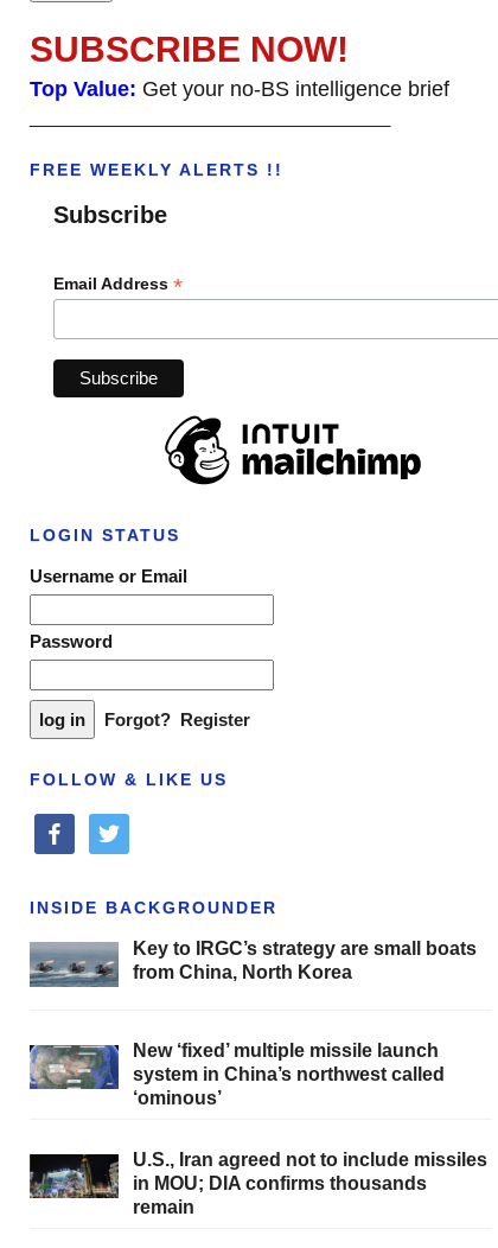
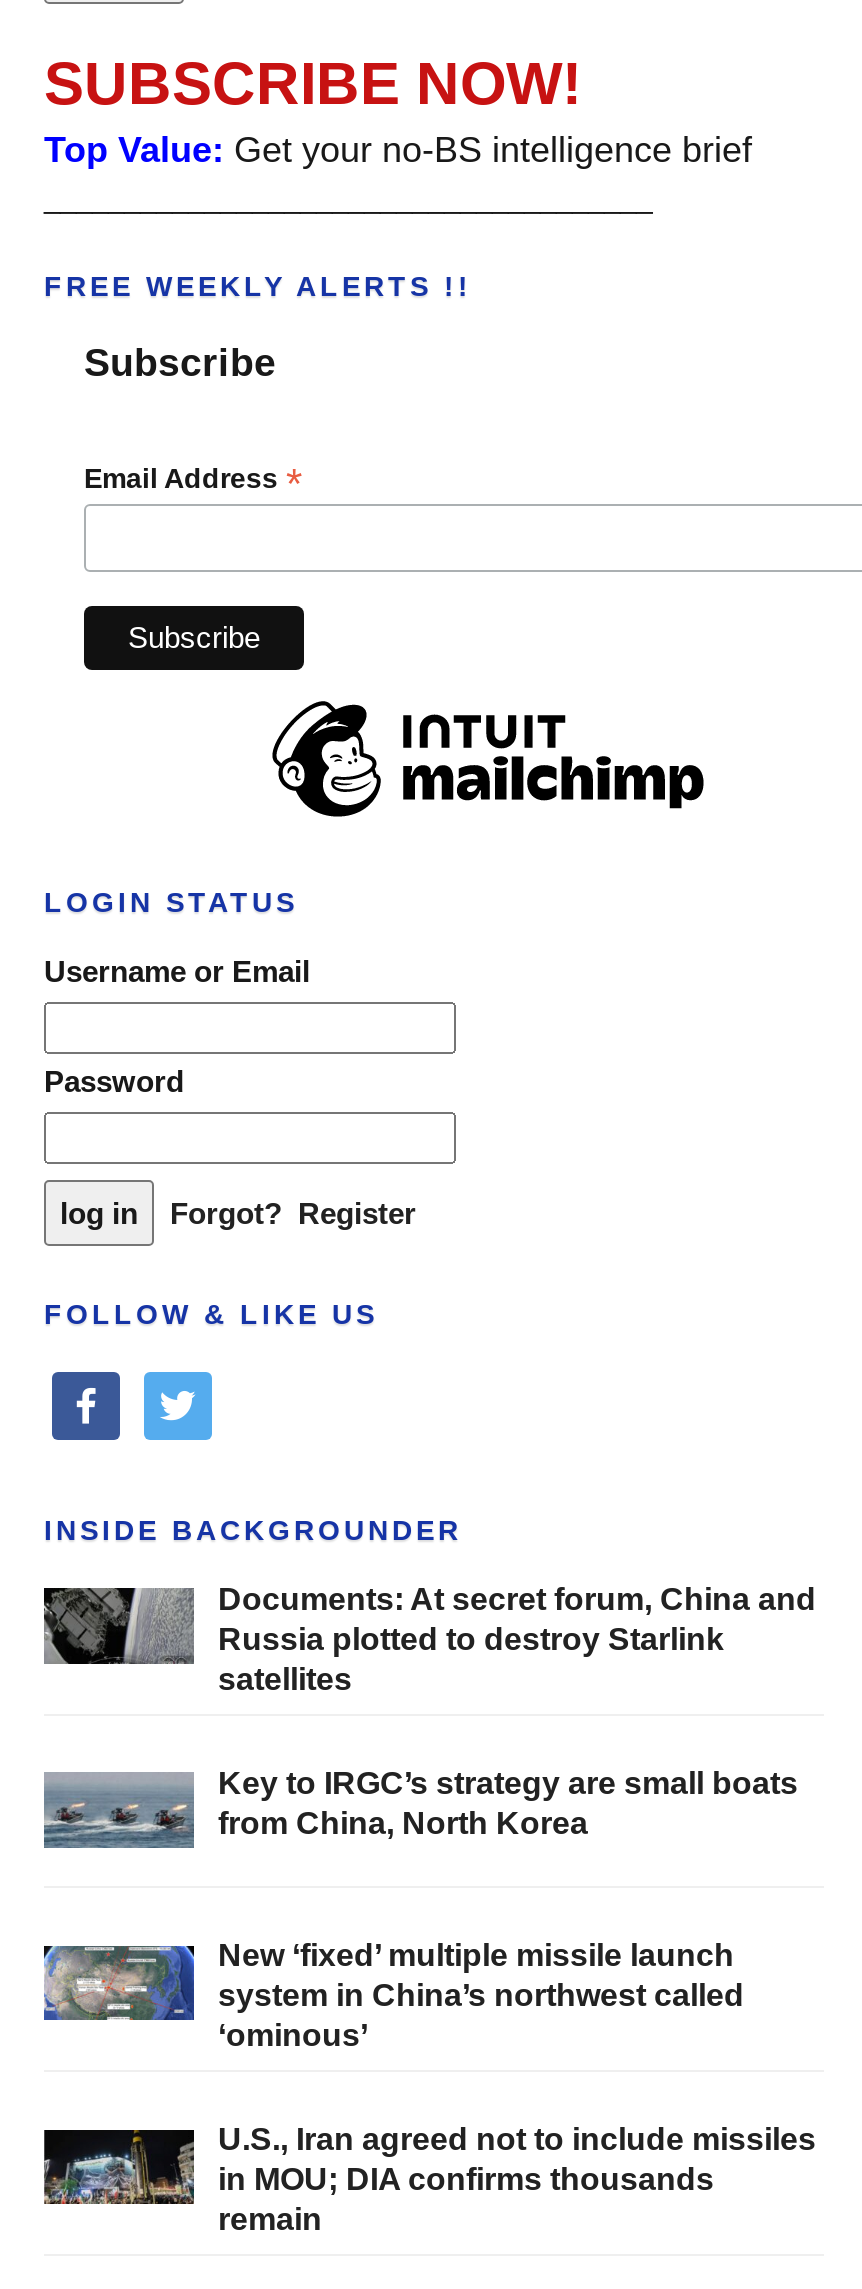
none -> [42,1581,816,1695] [image] | Documents: At secret forum, China and | Russia plotted to destroy Starlink | satellites

